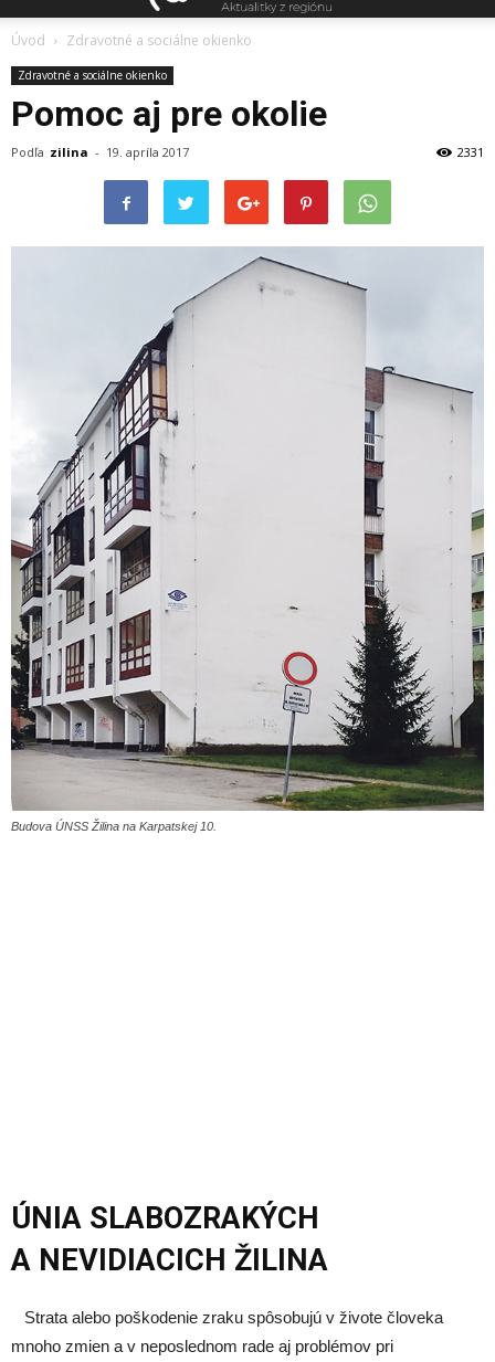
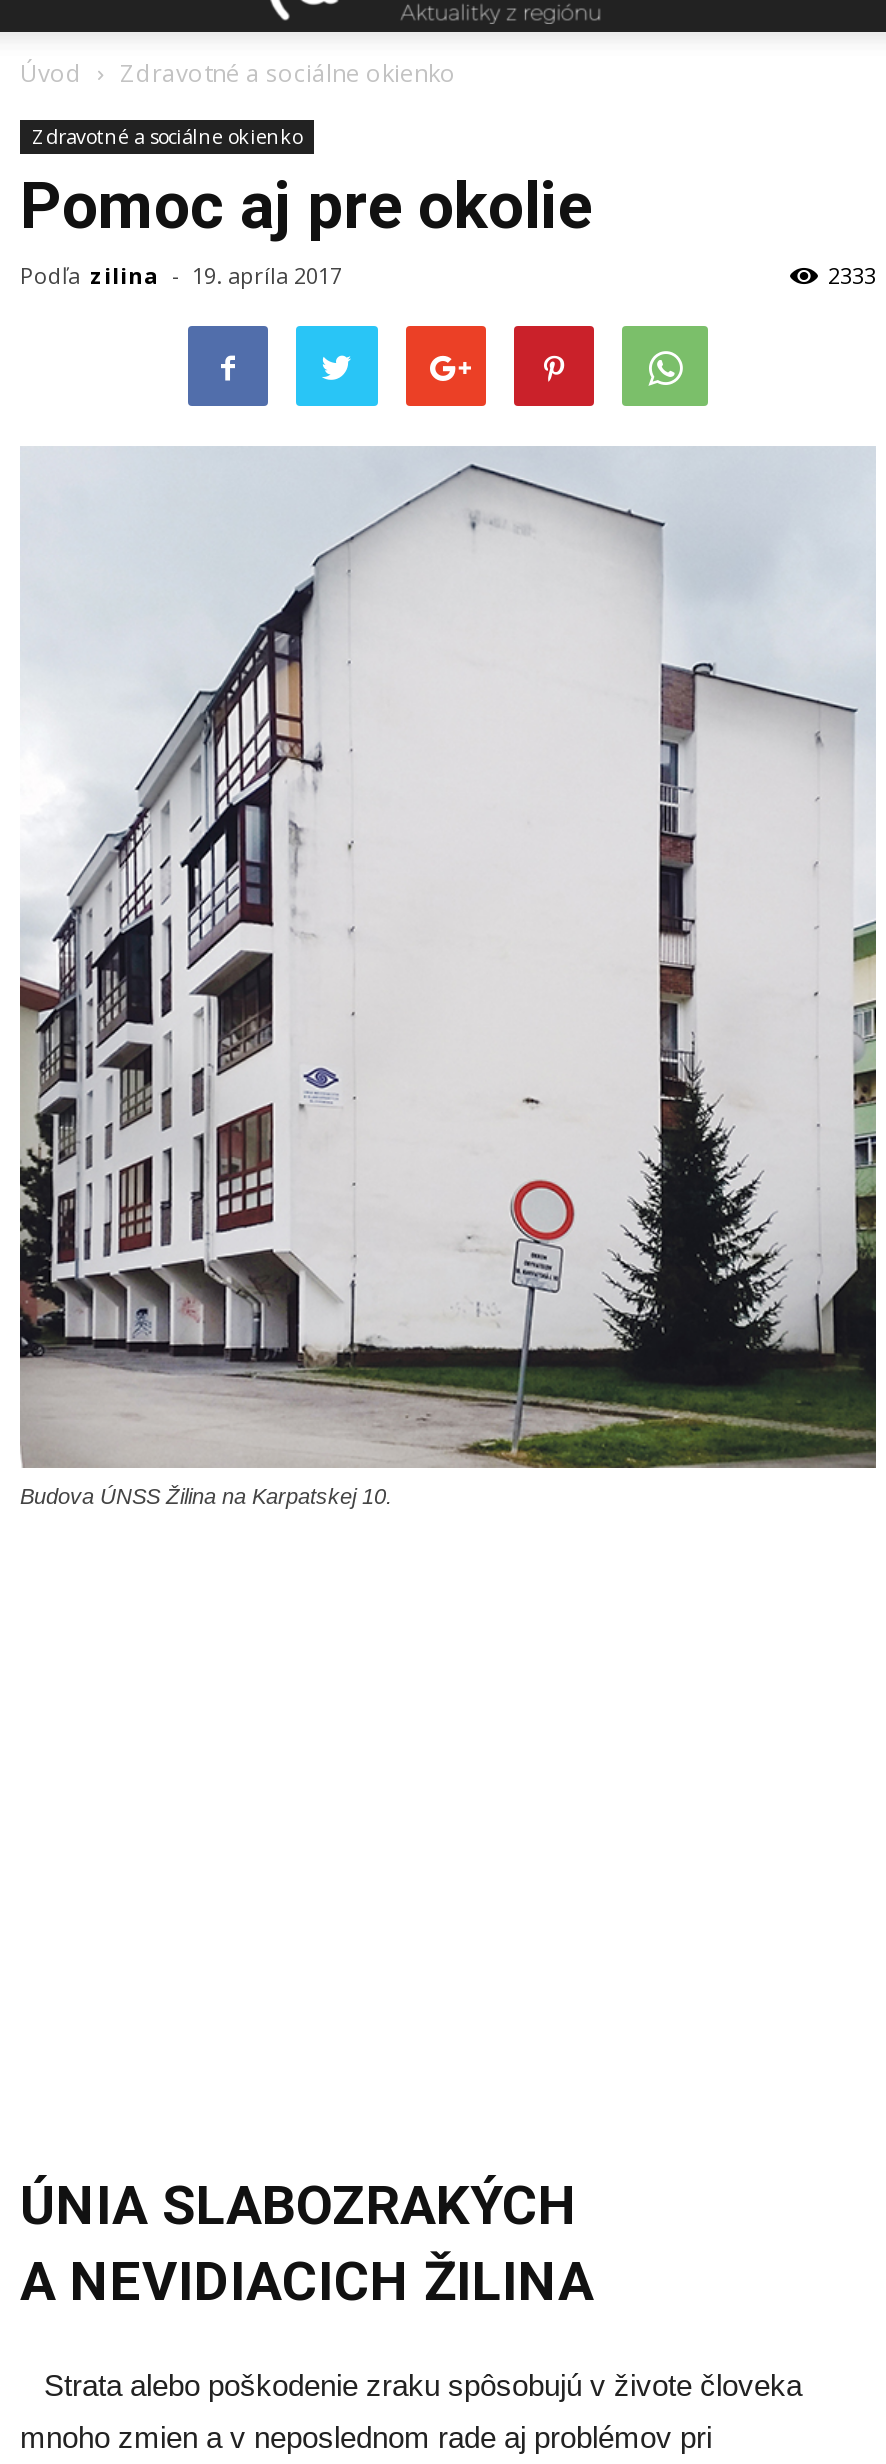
[457,144,484,160] 2331 -> [828,260,876,290] 2333

